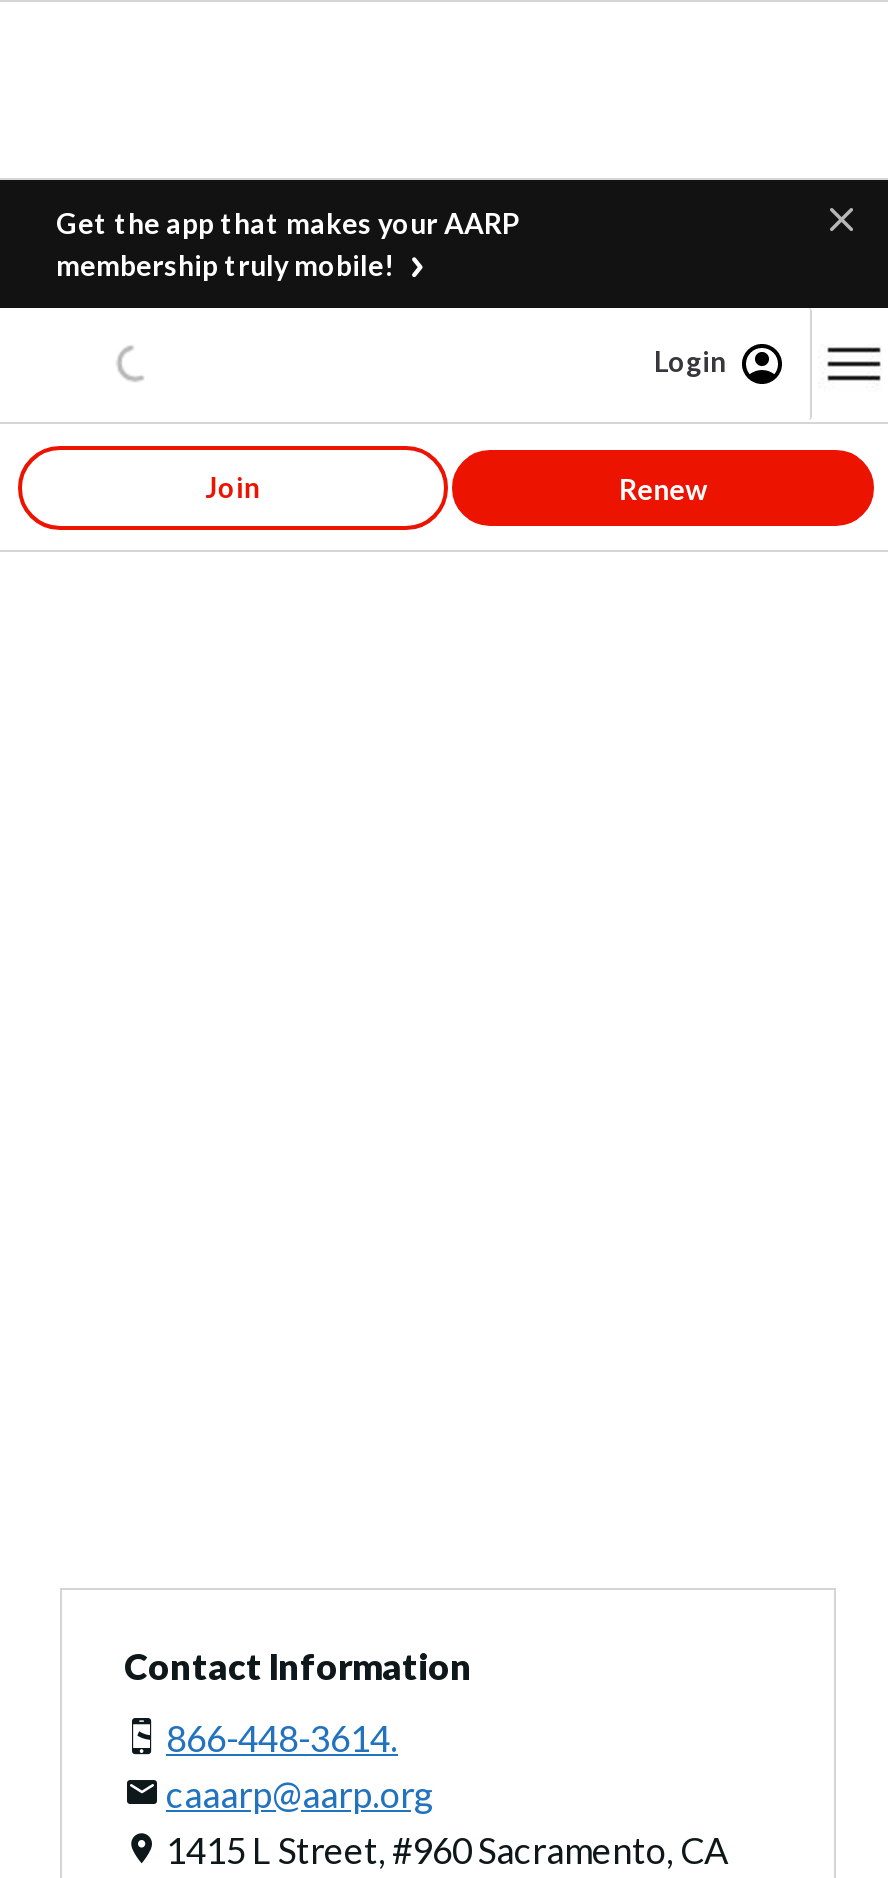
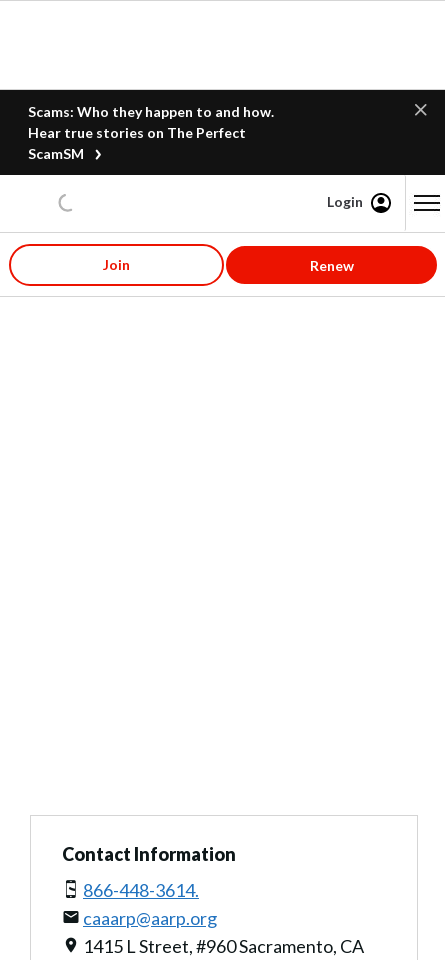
[56,206,520,282] Get the app that makes your AARP | membership truly mobile! -> [28,103,274,162] Scams: Who they happen to and how. | Hear true stories on The Perfect | ScamSM

